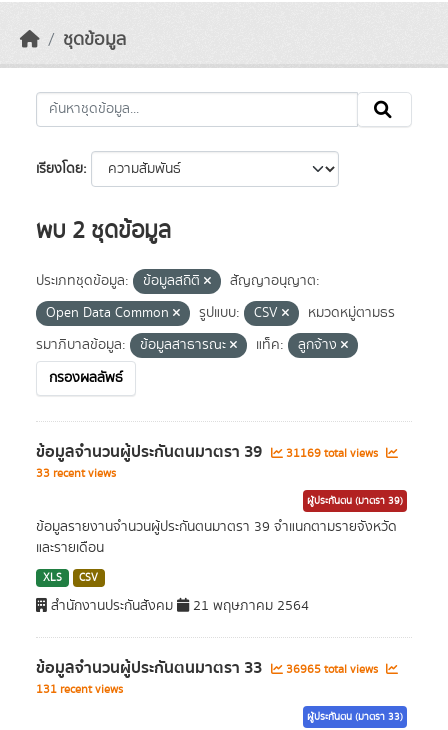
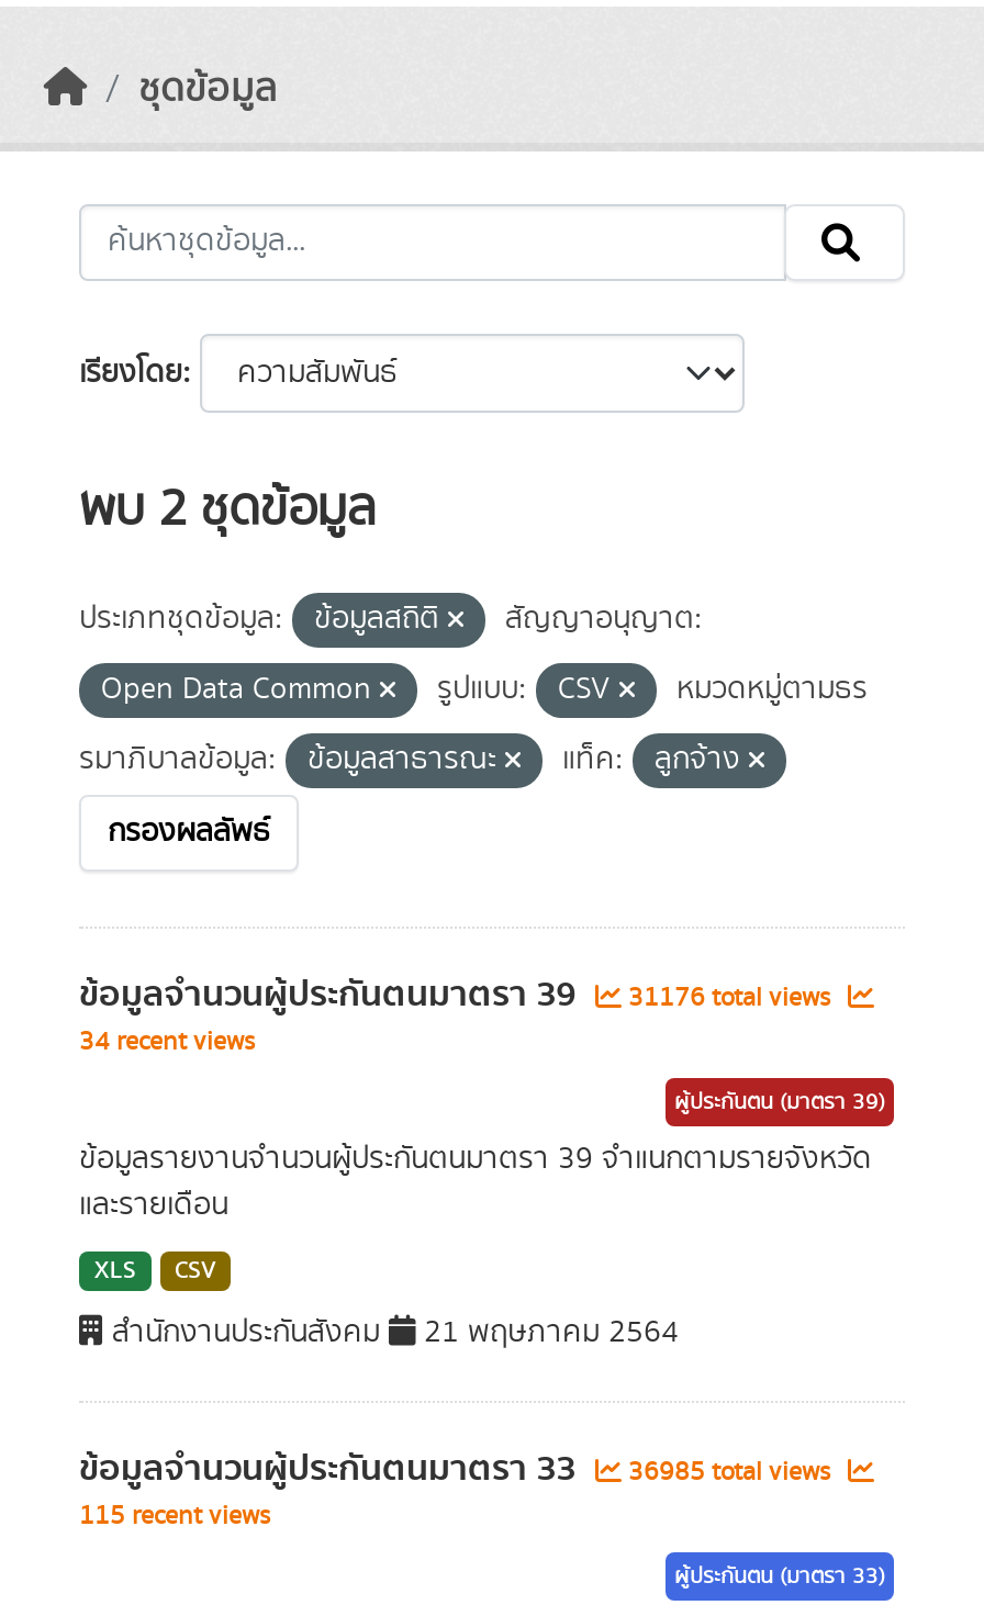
[36,439,381,465] ข้อมูลจำนวนผู้ประกันตนมาตรา 39 31169 total views -> [79,966,837,1023] ข้อมูลจำนวนผู้ประกันตนมาตรา 39 31176 total views
[36,465,116,482] 33 recent views -> [79,1023,255,1060] 34 recent views
[36,655,381,681] ข้อมูลจำนวนผู้ประกันตนมาตรา 33 36965 total views -> [79,1440,837,1497] ข้อมูลจำนวนผู้ประกันตนมาตรา 33 36985 total views
[36,681,123,698] 131 recent views -> [79,1497,270,1535] 115 recent views

